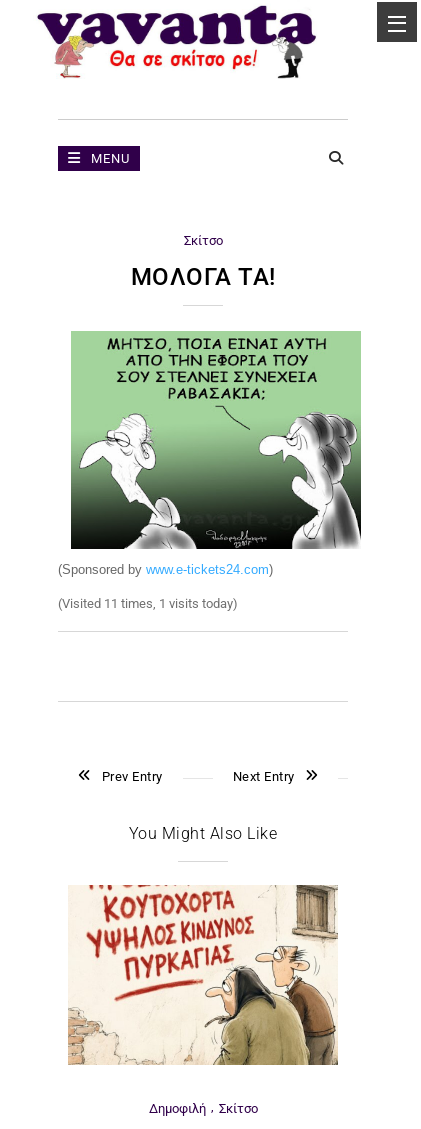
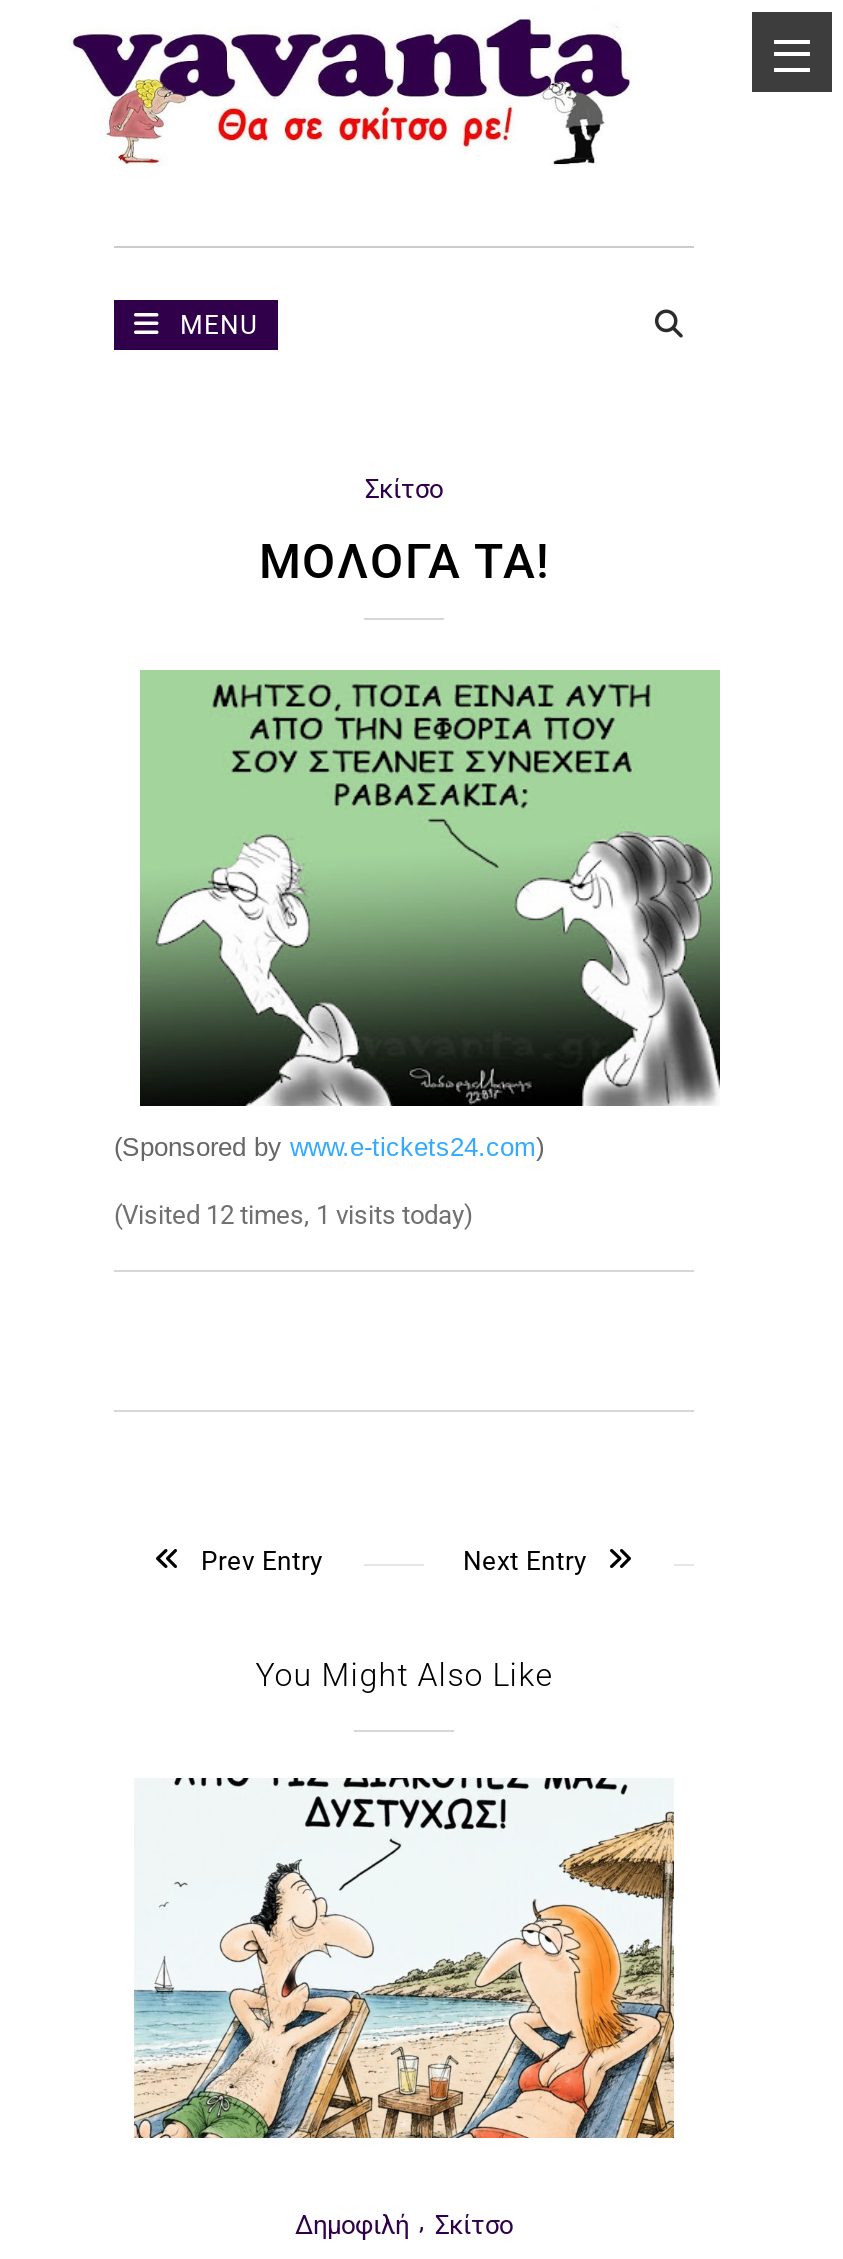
[58,595,238,610] (Visited 11 times, 1 visits today) -> [114,1199,474,1229] (Visited 12 times, 1 visits today)
[68,884,338,1066] [image] -> [132,1776,676,2140] [image]

